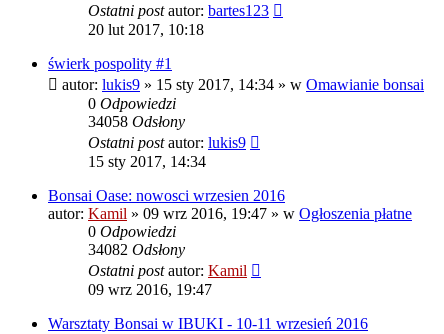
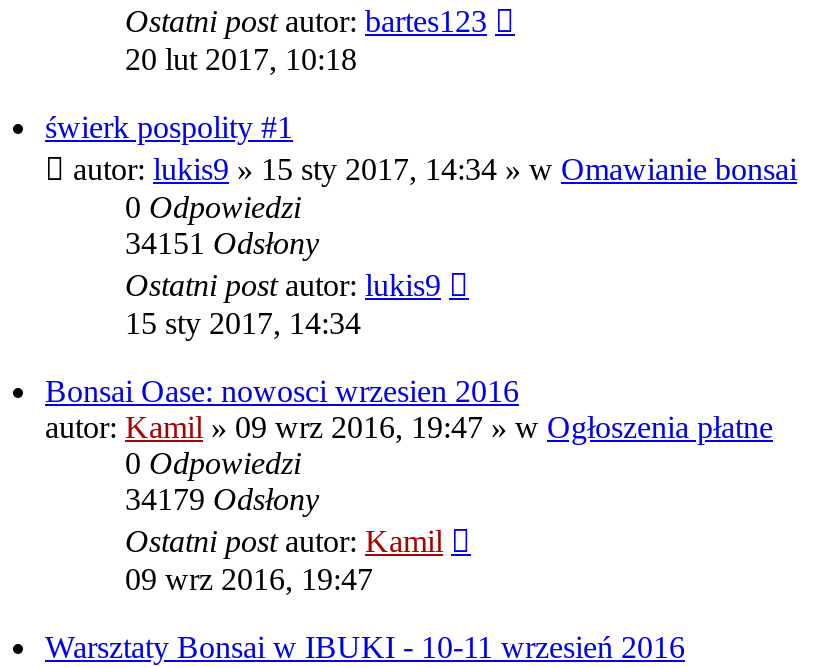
[88,113,185,130] 34058 Odsłony -> [125,226,319,260] 34151 Odsłony
[88,241,185,258] 34082 Odsłony -> [125,482,319,516] 34179 Odsłony

